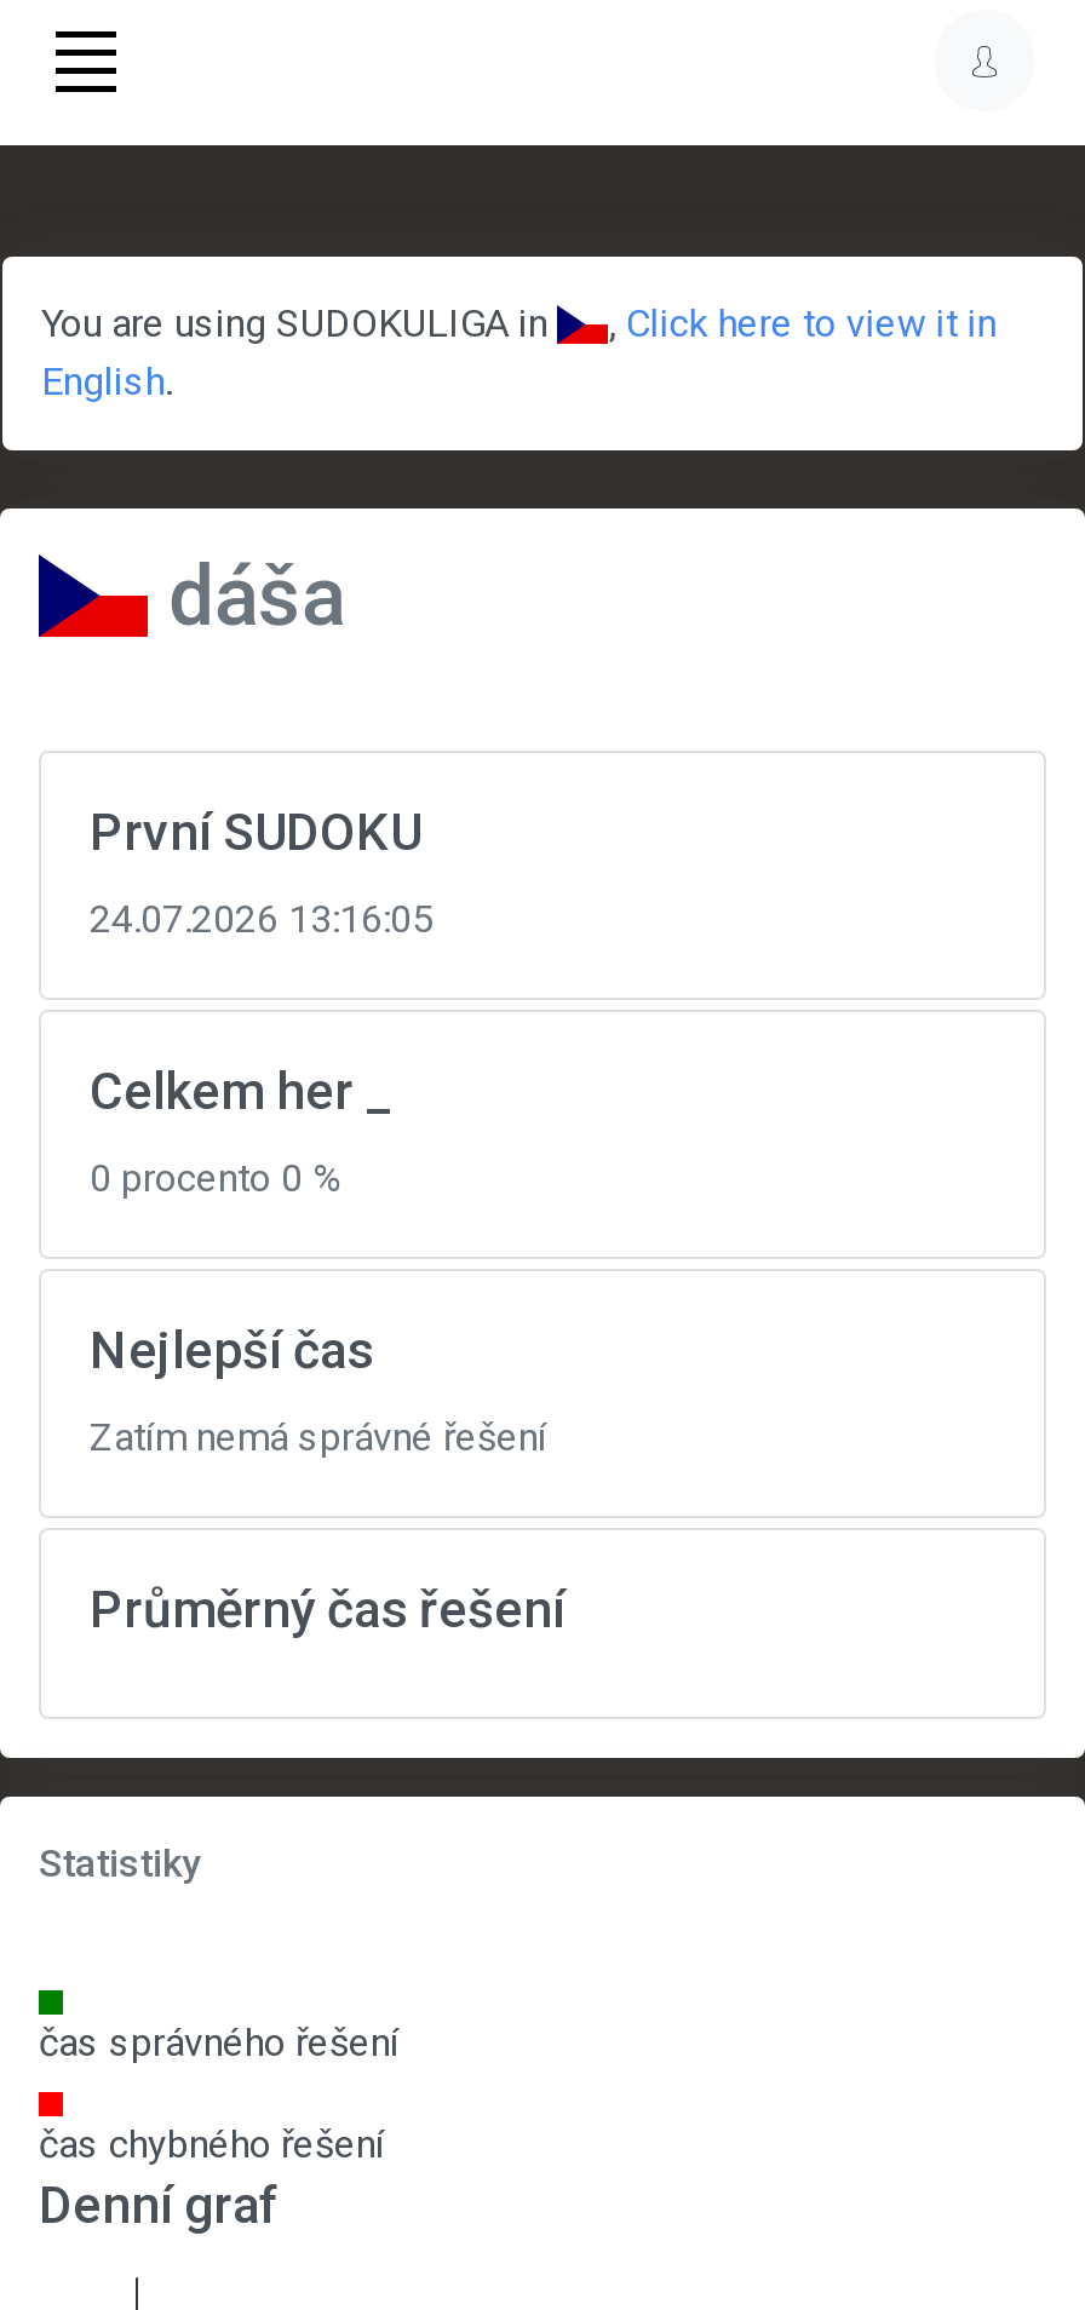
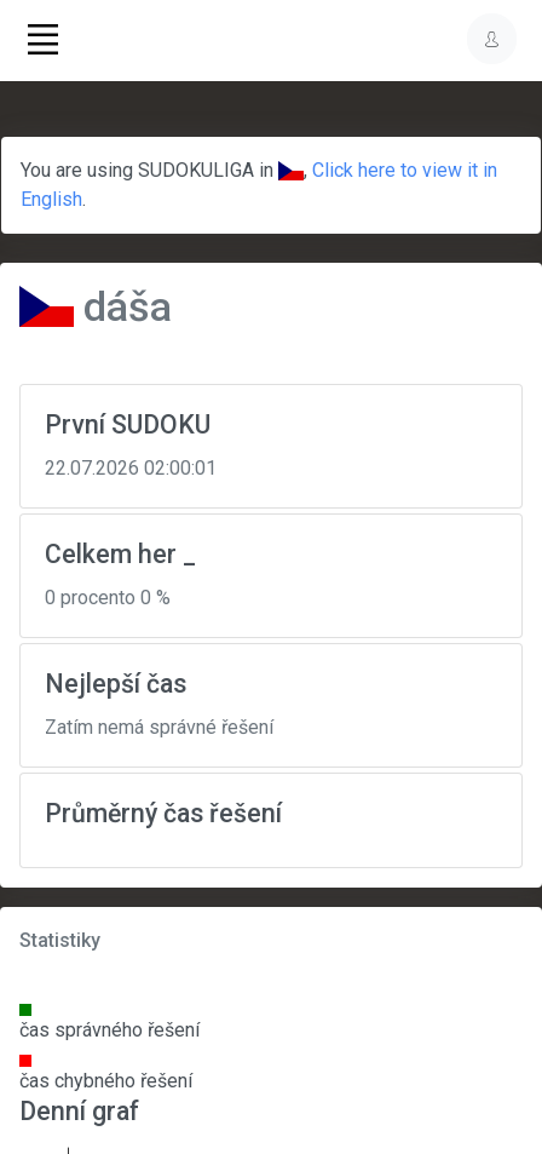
[90,896,434,942] 24.07.2026 13:16:05 -> [45,457,217,480] 22.07.2026 02:00:01

